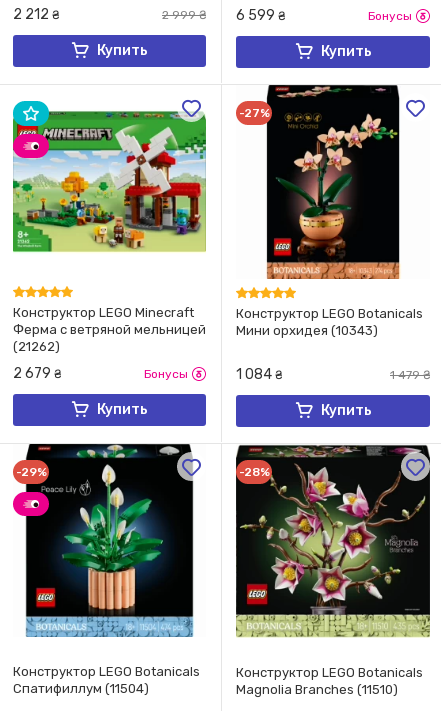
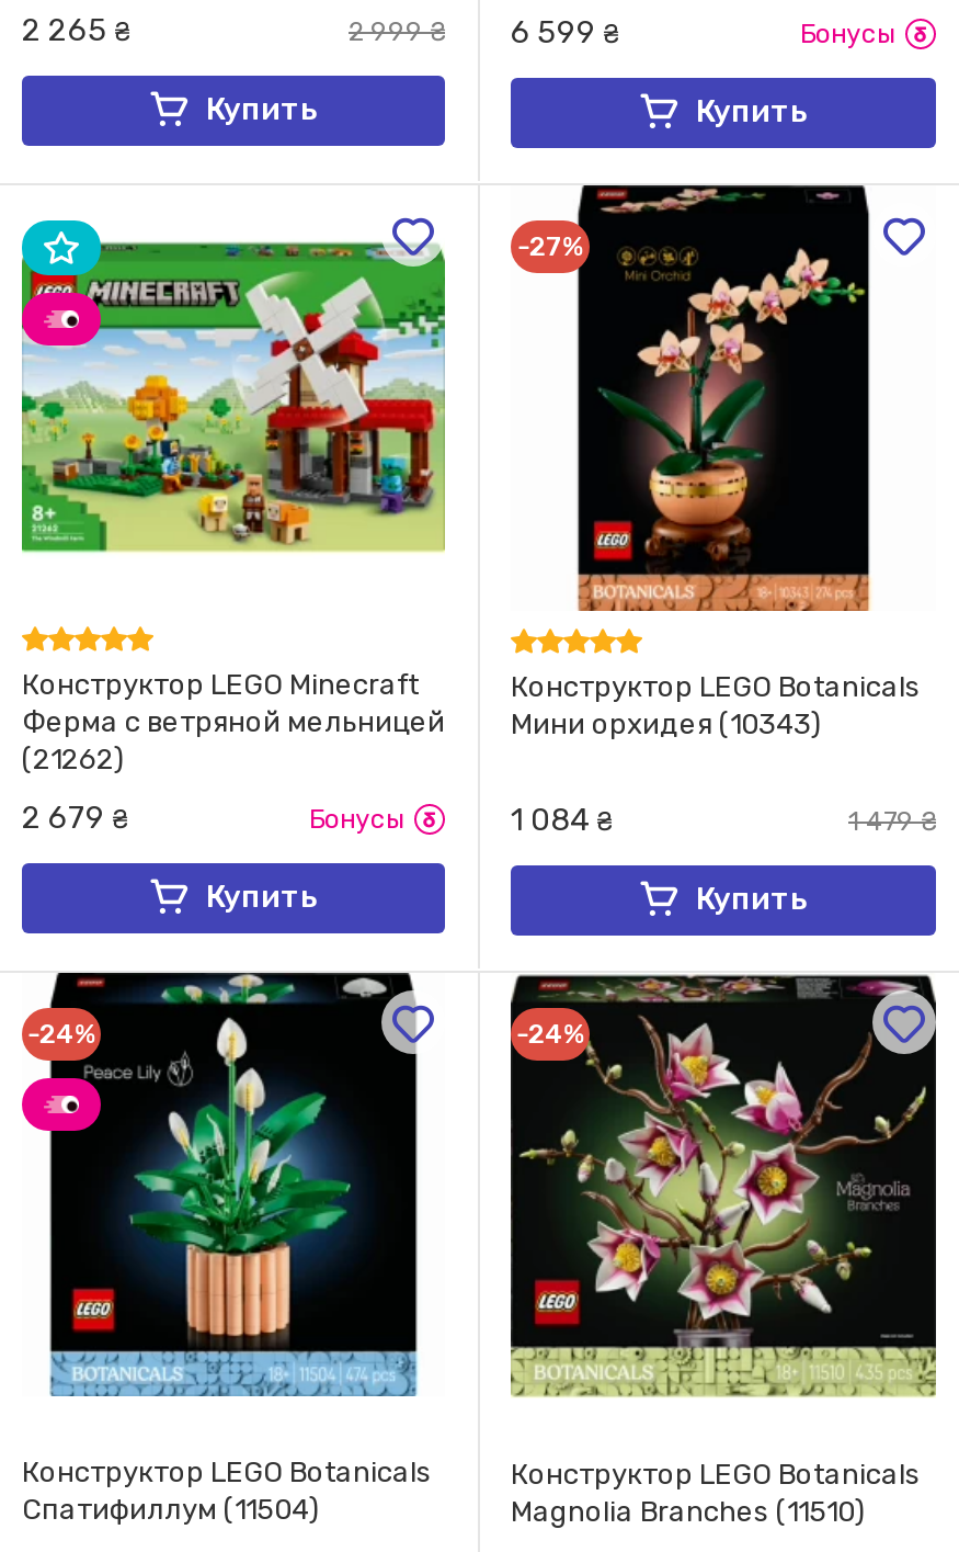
[13,5,59,22] 2 212 ₴ -> [22,11,129,48] 2 265 ₴
[16,464,46,478] -29% -> [27,1018,96,1049] -24%
[239,464,269,478] -28% -> [516,1018,585,1049] -24%

